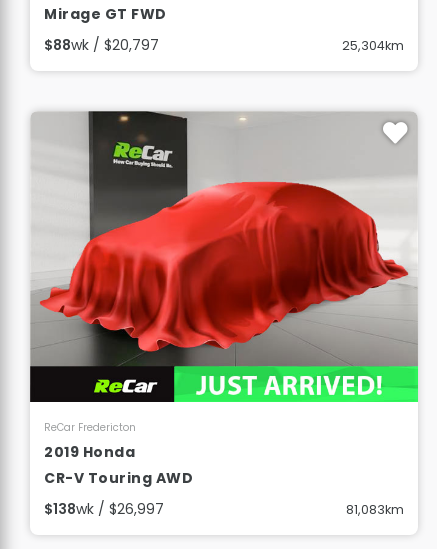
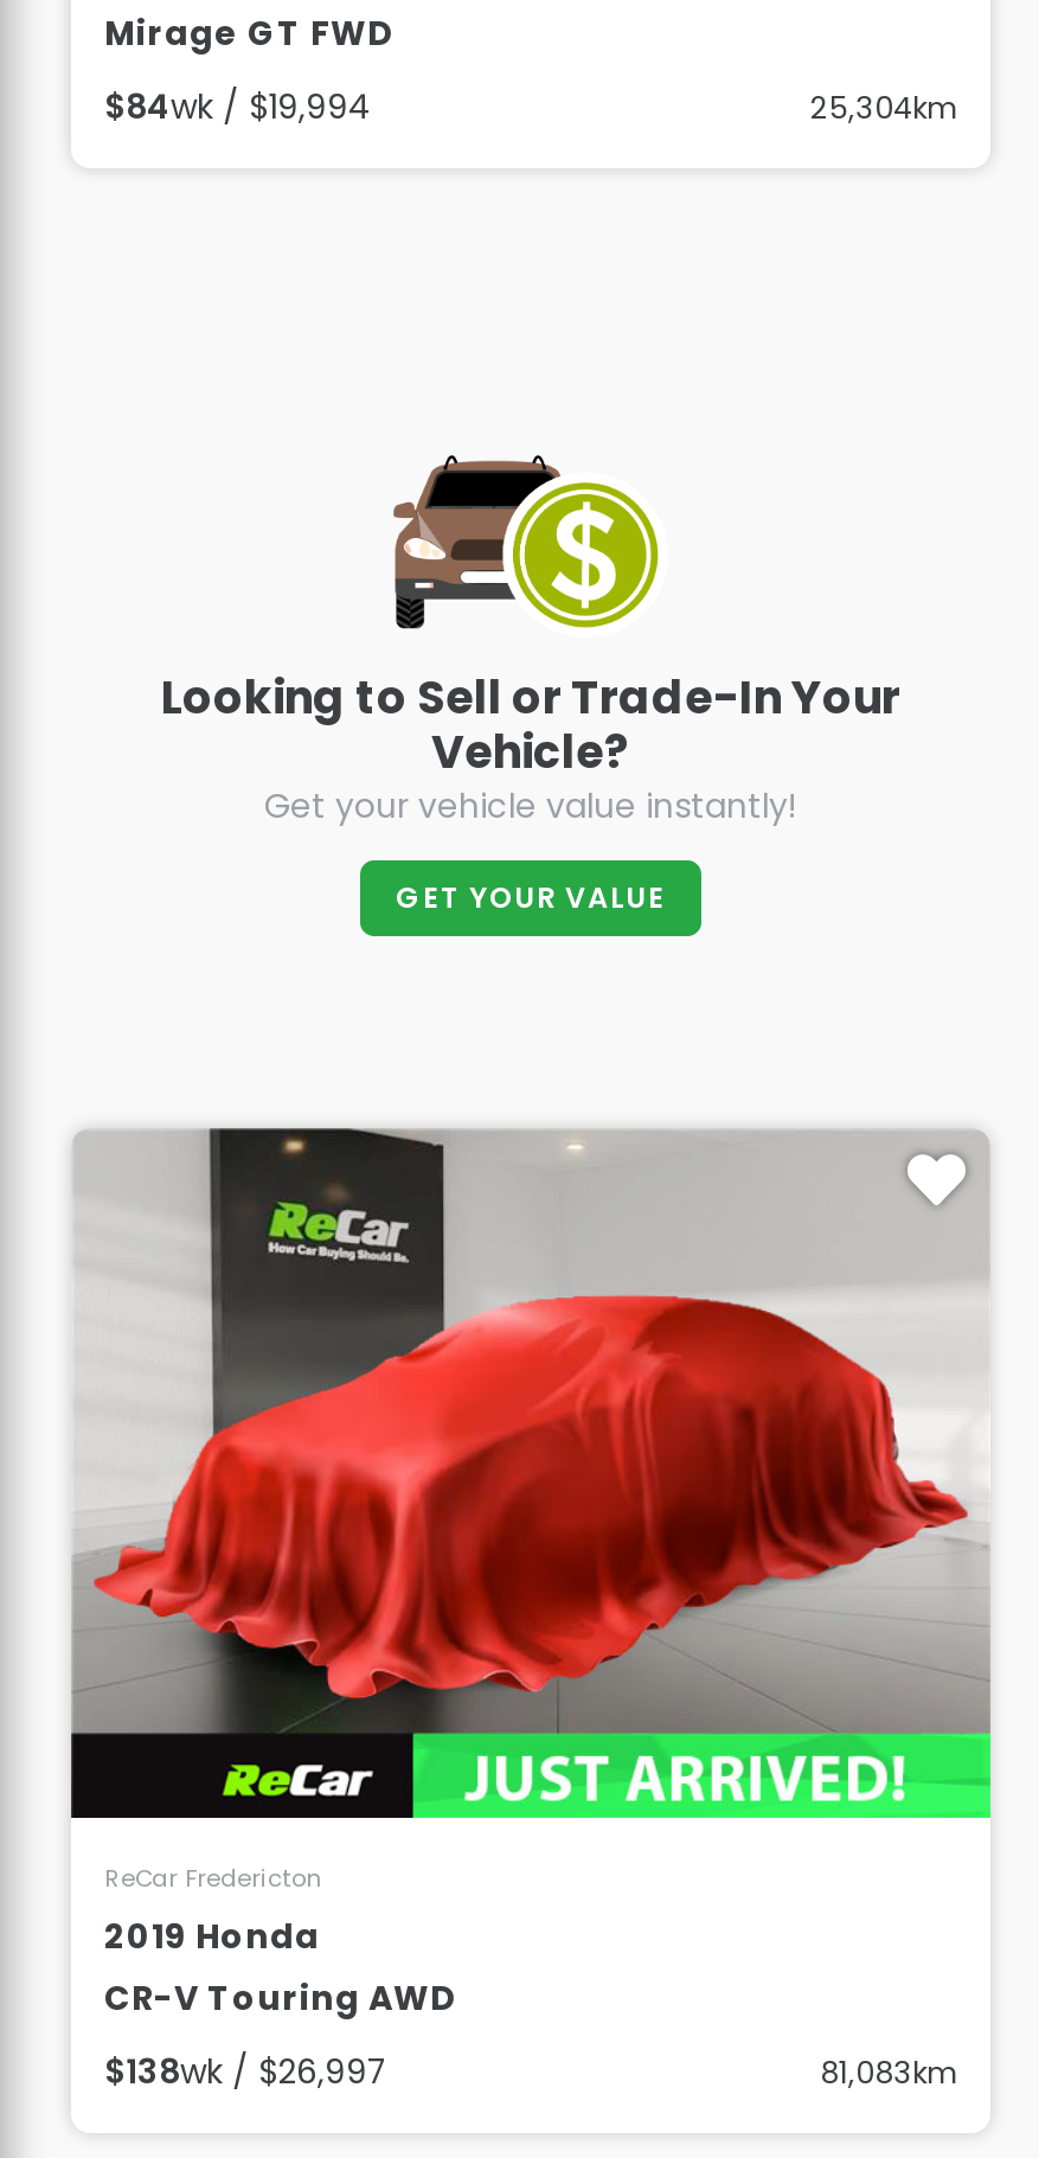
[44,35,159,55] $88wk / $20,797 -> [104,83,372,130] $84wk / $19,994
none -> [161,453,900,918] [image] | Looking to Sell or Trade-In Your | Vehicle? | Get your vehicle value instantly! | GET YOUR VALUE

